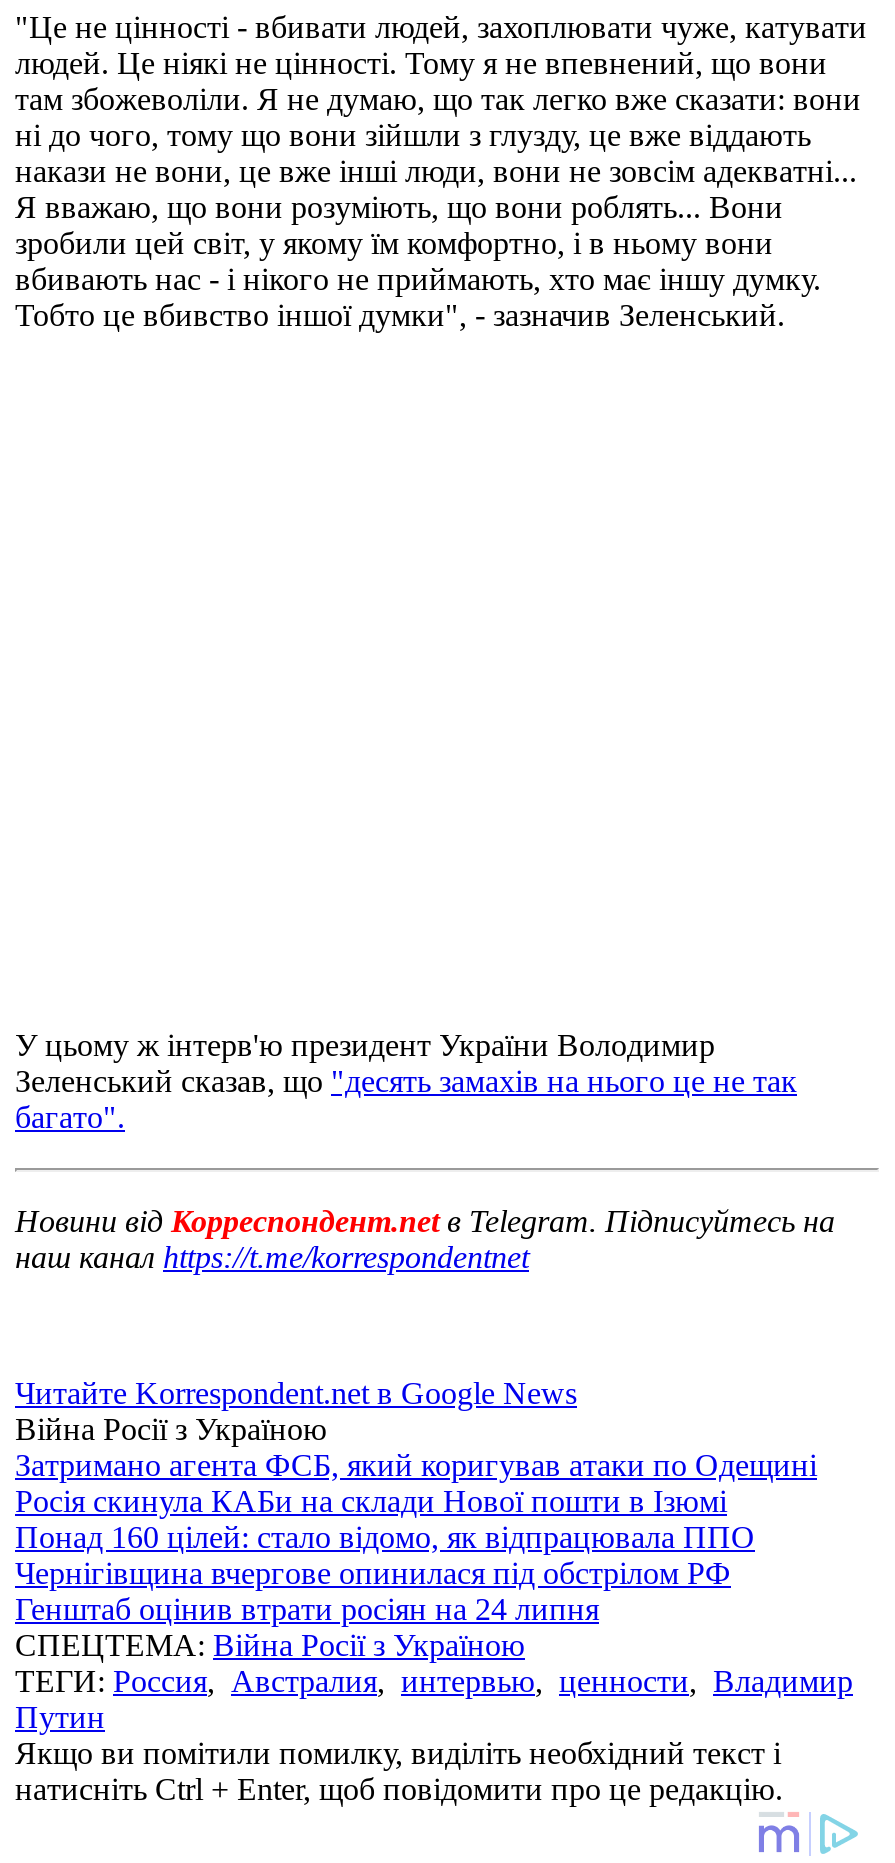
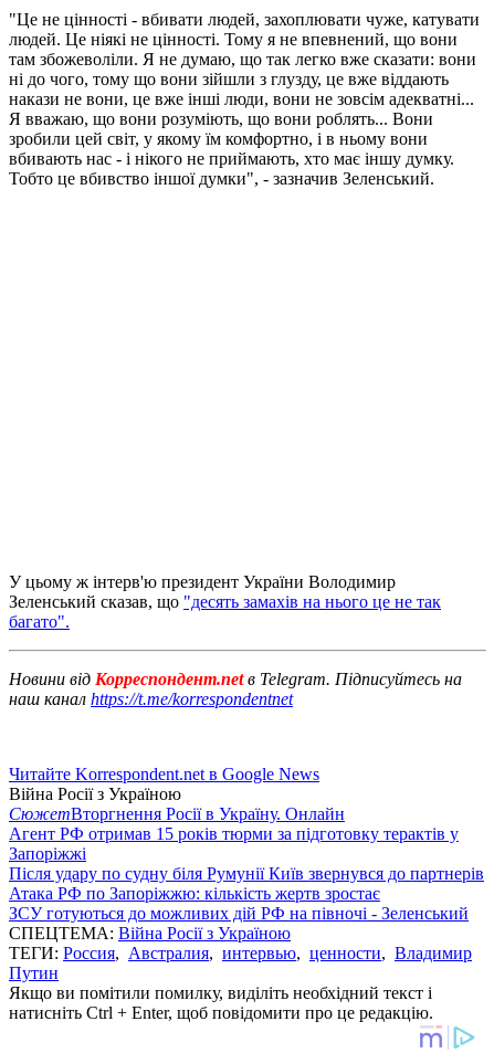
[15,1447,817,1625] Затримано агента ФСБ, який коригував атаки по Одещині | Росія скинула КАБи на склади Нової пошти в Ізюмі | Понад 160 цілей: стало відомо, як відпрацювала ППО | Чернігівщина вчергове опинилася під обстрілом РФ | Генштаб оцінив втрати росіян на 24 липня -> [9,804,484,922] СюжетВторгнення Росії в Україну. Онлайн | Агент РФ отримав 15 років тюрми за підготовку терактів у | Запоріжжі | Після удару по судну біля Румунії Київ звернувся до партнерів | Атака РФ по Запоріжжю: кількість жертв зростає | ЗСУ готуються до можливих дій РФ на півночі - Зеленський

